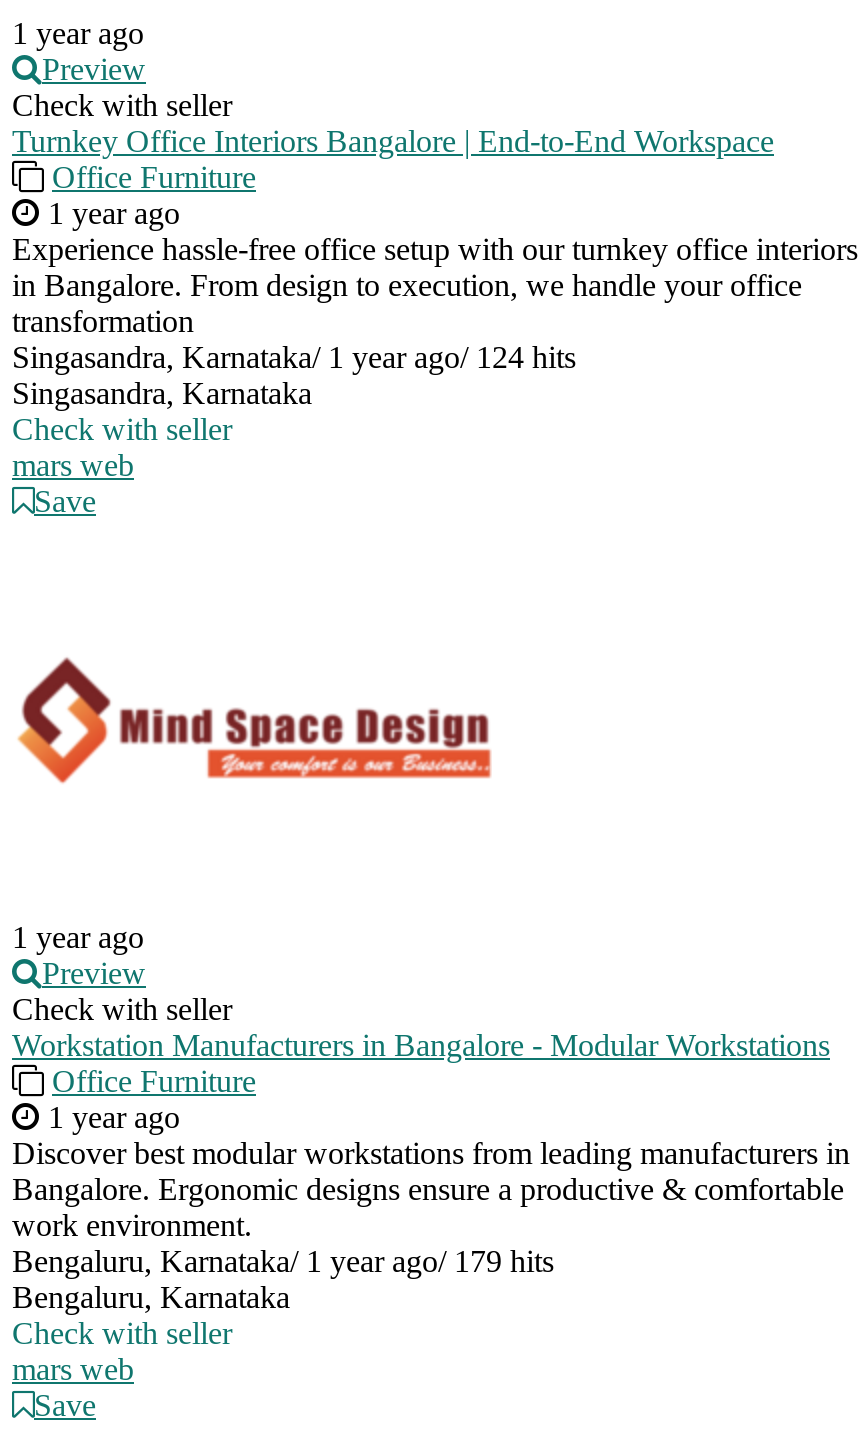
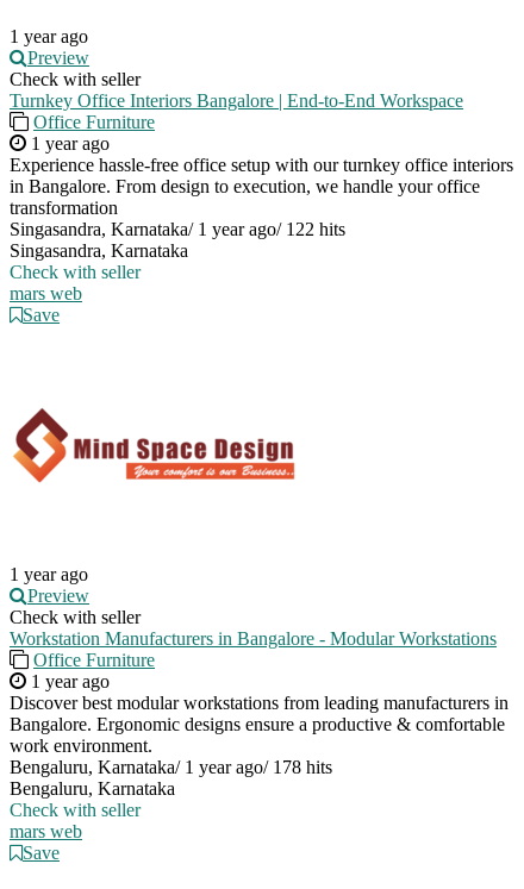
[12,340,576,374] Singasandra, Karnataka/ 1 year ago/ 124 hits -> [10,219,345,239] Singasandra, Karnataka/ 1 year ago/ 122 hits
[12,1244,554,1278] Bengaluru, Karnataka/ 1 year ago/ 179 hits -> [10,757,332,777] Bengaluru, Karnataka/ 1 year ago/ 178 hits

